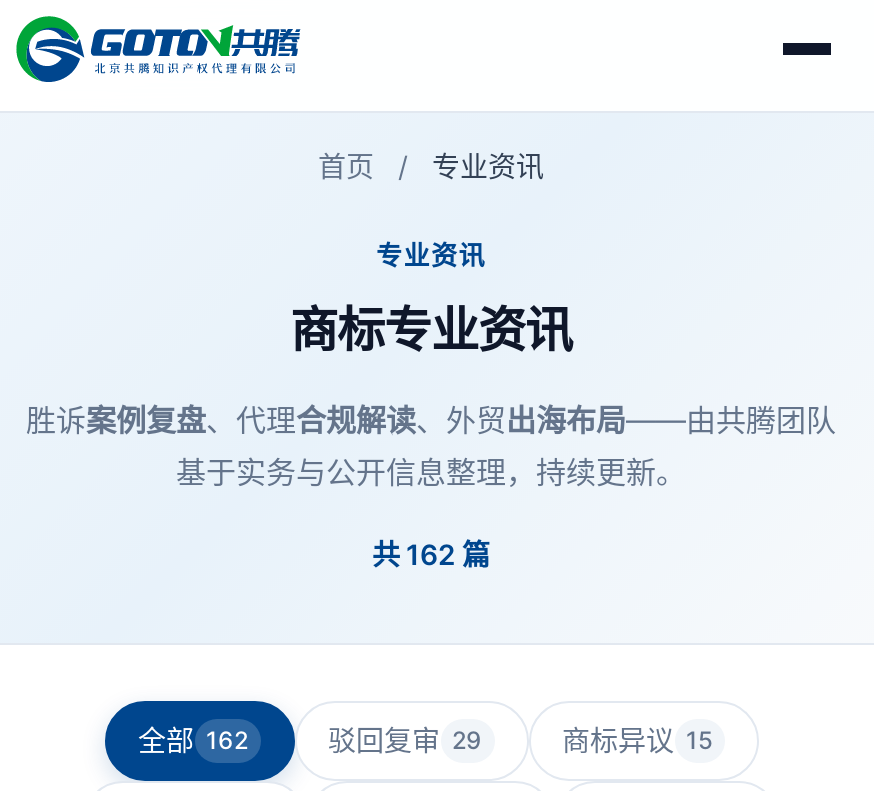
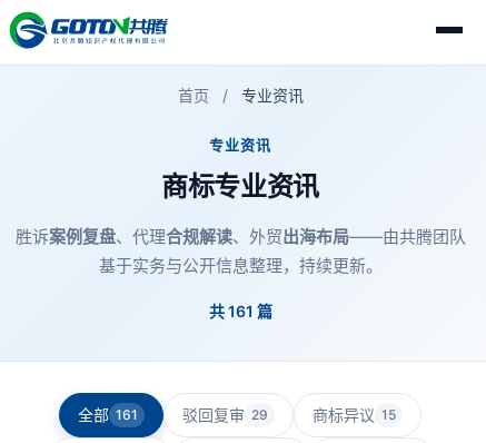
[372,537,490,571] 共 162 篇 -> [209,302,272,321] 共 161 篇
[138,723,248,757] 全部 162 -> [78,405,138,424] 全部 161

